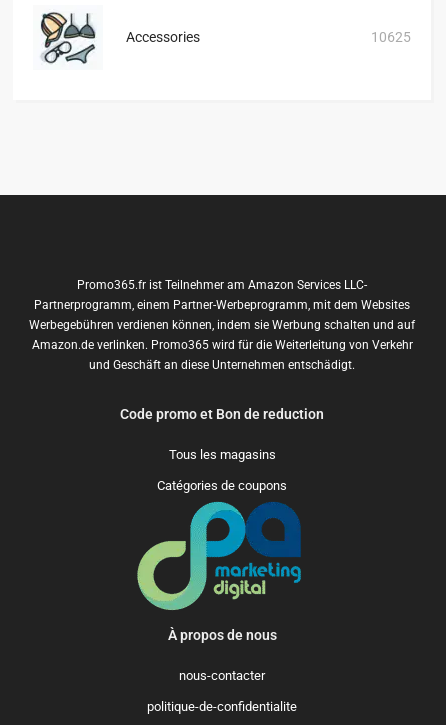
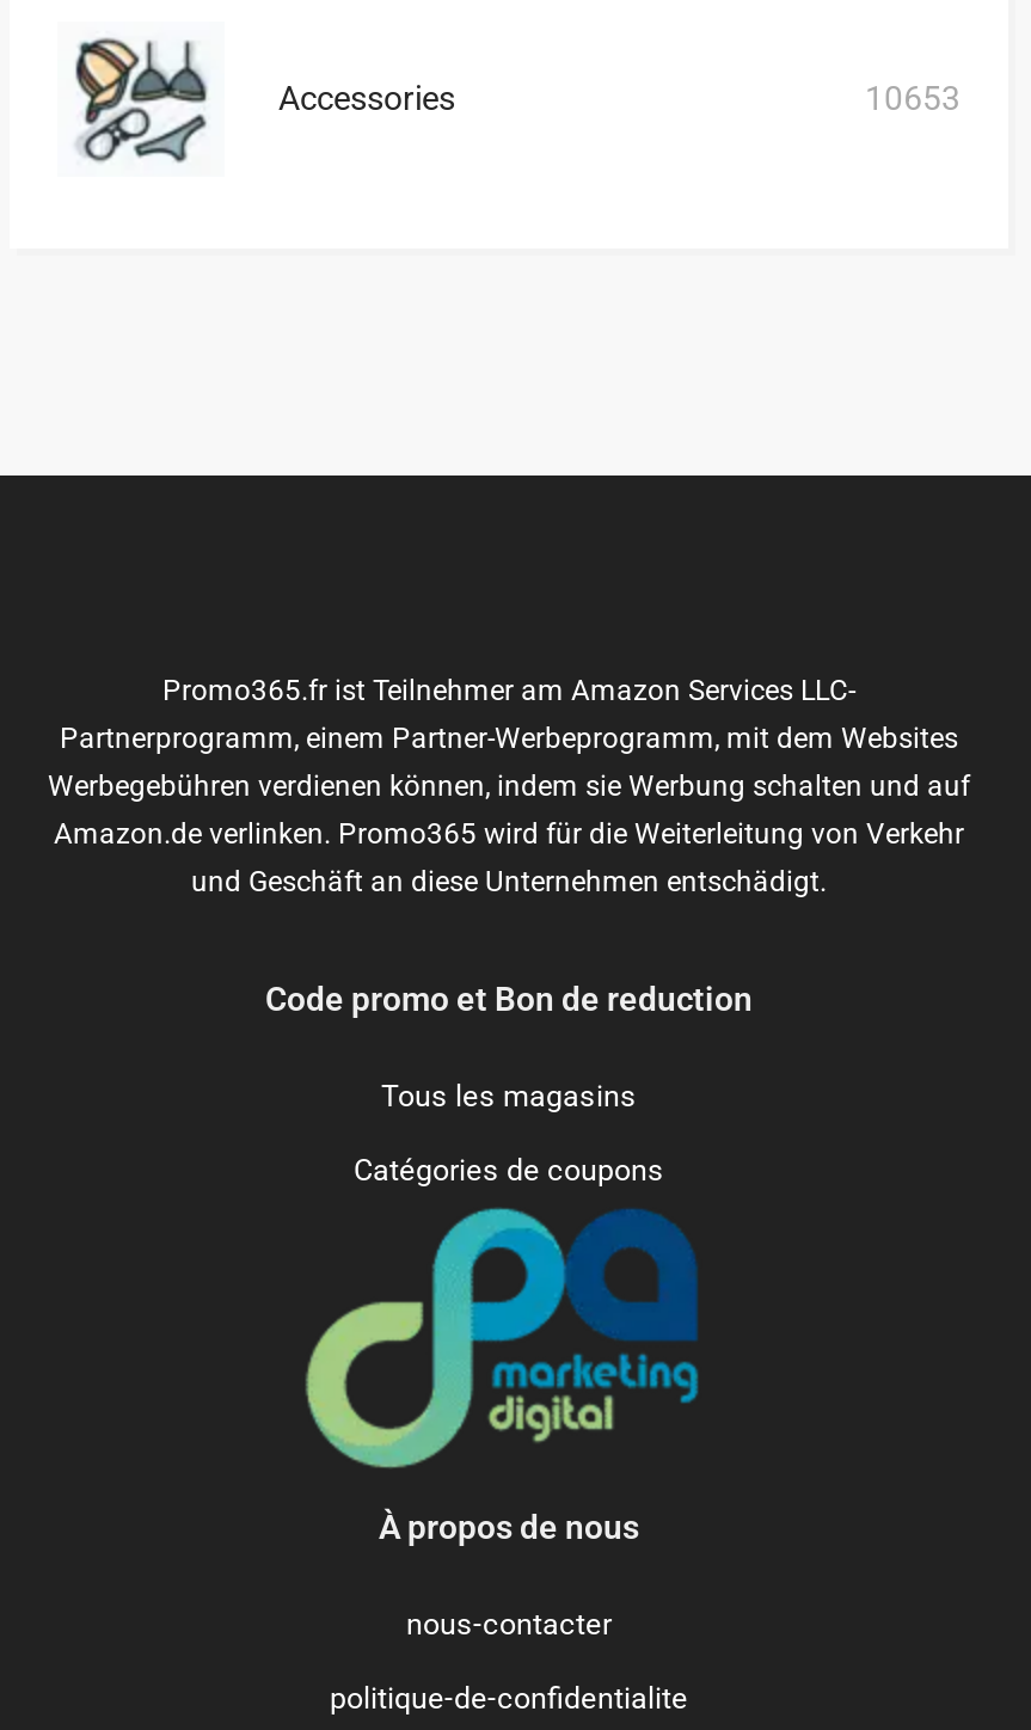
[371,29,411,45] 10625 -> [865,79,961,117] 10653

